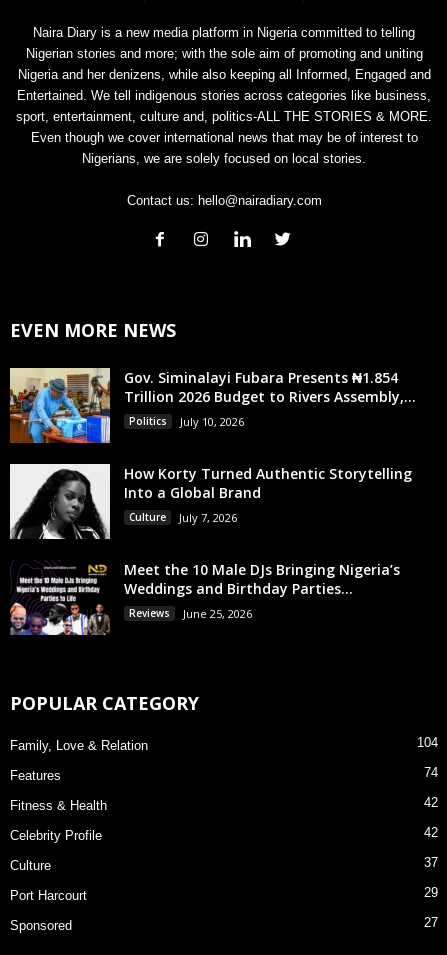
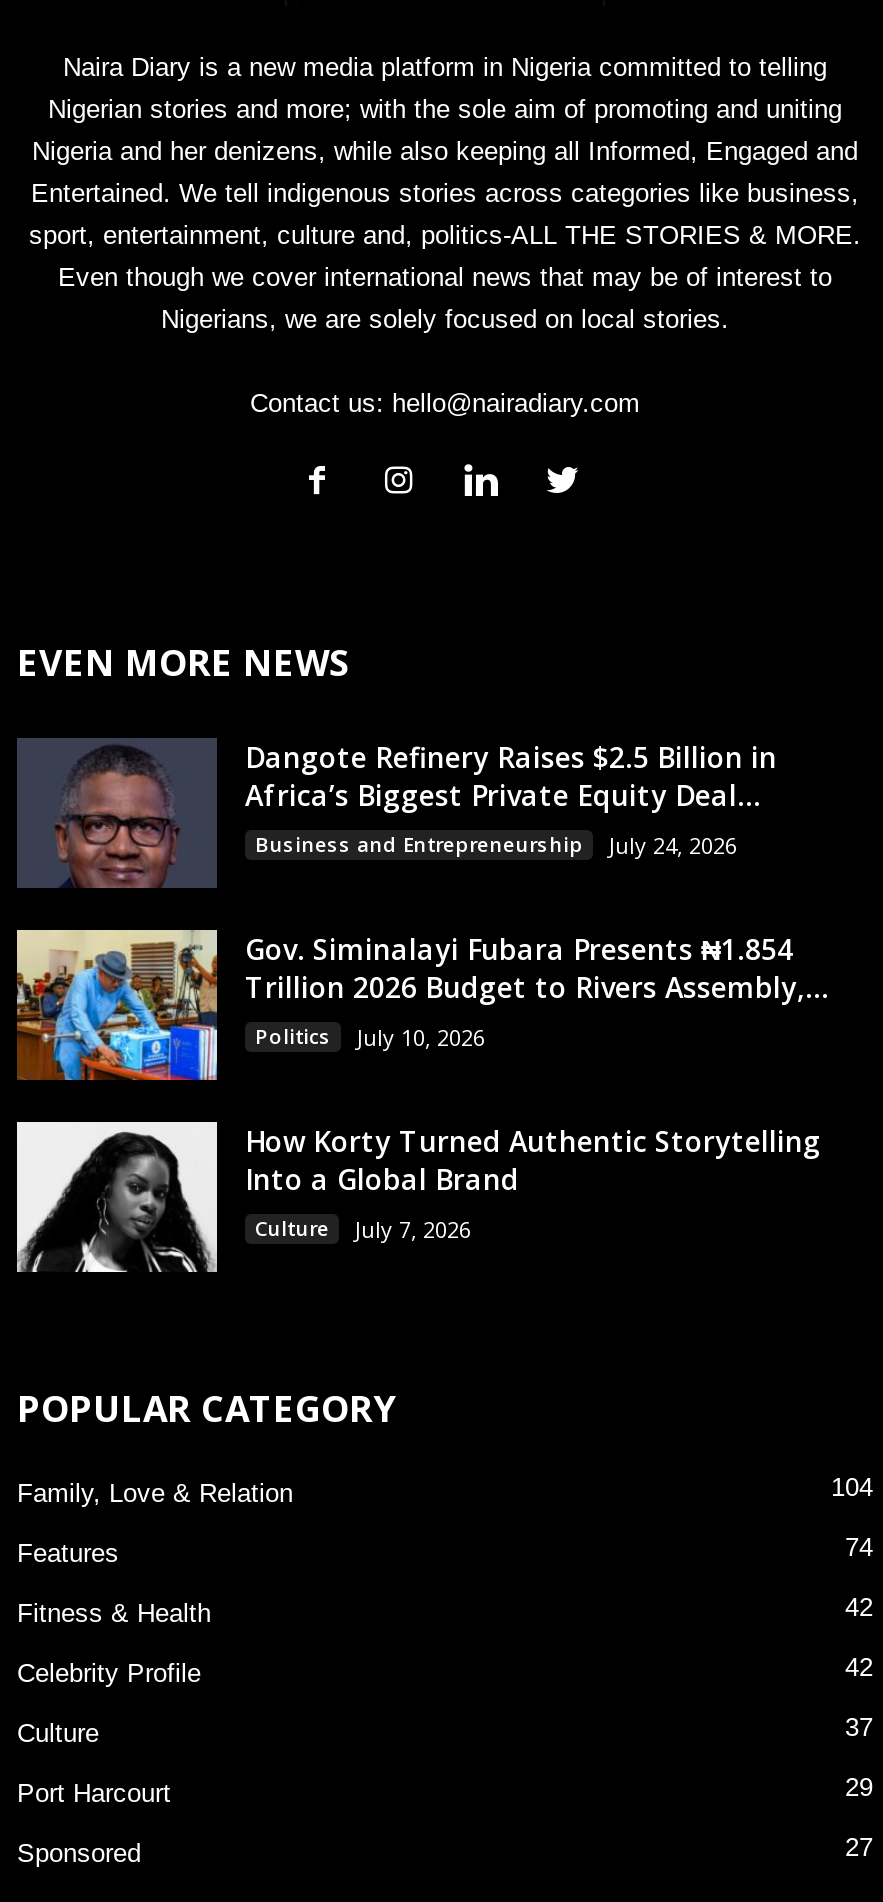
none -> [17,738,777,888] [image] | Dangote Refinery Raises $2.5 Billion in | Africa’s Biggest Private Equity Deal... | Business and Entrepreneurship | July 24, 2026
moved [8,367,416,525] -> [13,928,829,1244]: [image] | Gov. Siminalayi Fubara Presents ₦1.854 | Trillion 2026 Budget to Rivers Assembly,... | ... | Culture | July 7, 2026
[9,560,400,636] [image] | Meet the 10 Male DJs Bringing Nigeria’s | Weddings and Birthday Parties... | Reviews | June 25, 2026 -> none

